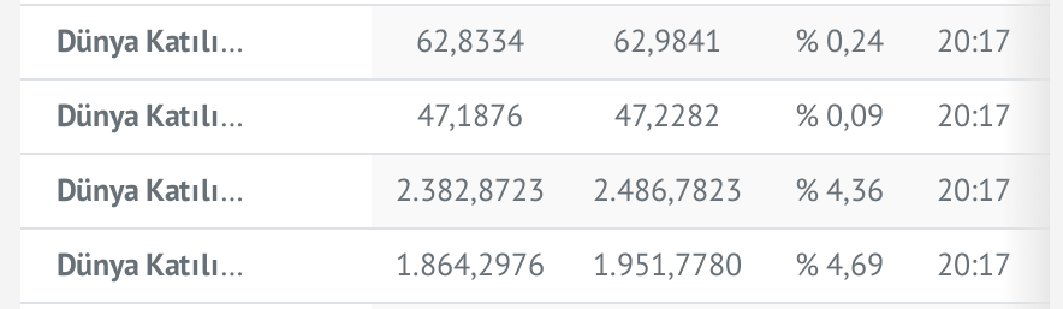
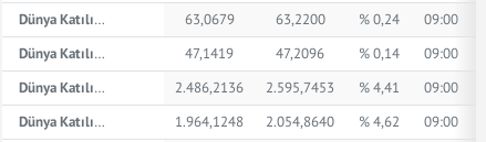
[416,20,524,61] 62,8334 -> [184,10,234,29] 63,0679
[613,20,721,61] 62,9841 -> [275,10,325,29] 63,2200
[937,20,1011,61] 20:17 -> [424,10,458,29] 09:00
[417,95,523,136] 47,1876 -> [185,44,234,63] 47,1419
[614,95,720,136] 47,2282 -> [276,44,324,63] 47,2096
[795,95,884,136] % 0,09 -> [359,44,400,63] % 0,14
[937,95,1011,136] 20:17 -> [424,44,458,63] 09:00
[396,170,545,210] 2.382,8723 -> [175,78,244,97] 2.486,2136
[593,170,742,210] 2.486,7823 -> [266,78,334,97] 2.595,7453
[795,170,884,210] % 4,36 -> [359,78,400,97] % 4,41
[937,170,1011,210] 20:17 -> [424,78,458,97] 09:00
[396,244,545,285] 1.864,2976 -> [175,112,244,131] 1.964,1248
[593,244,742,285] 1.951,7780 -> [266,112,334,131] 2.054,8640
[795,244,884,285] % 4,69 -> [359,112,400,131] % 4,62
[937,244,1011,285] 20:17 -> [424,112,458,131] 09:00

